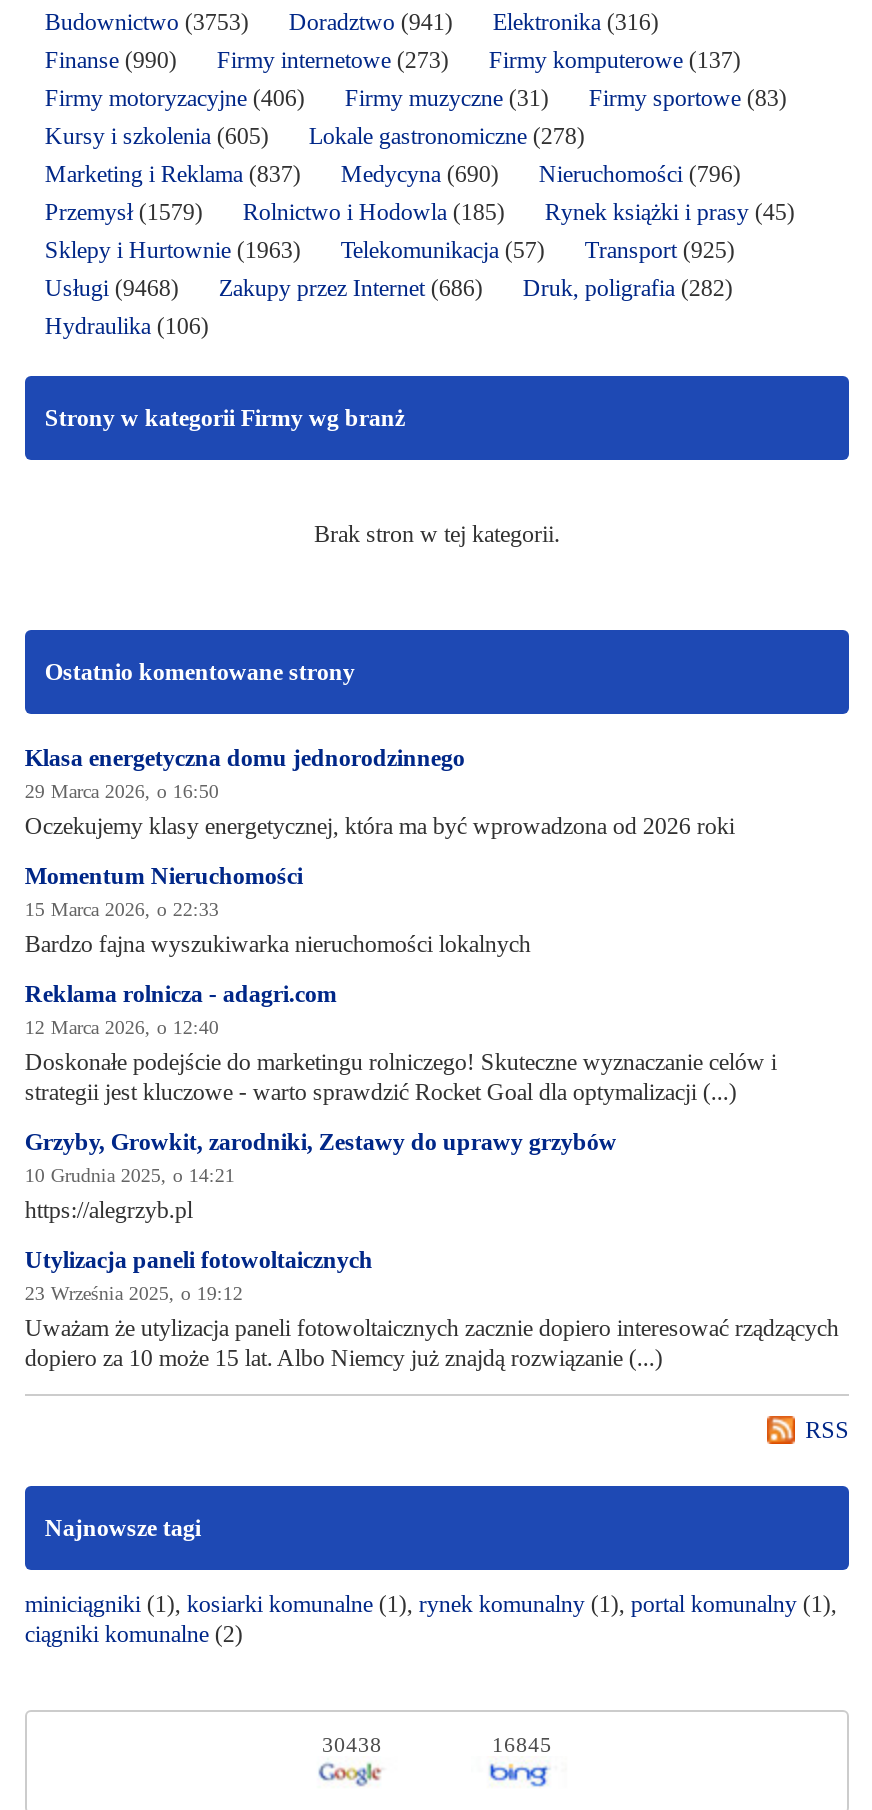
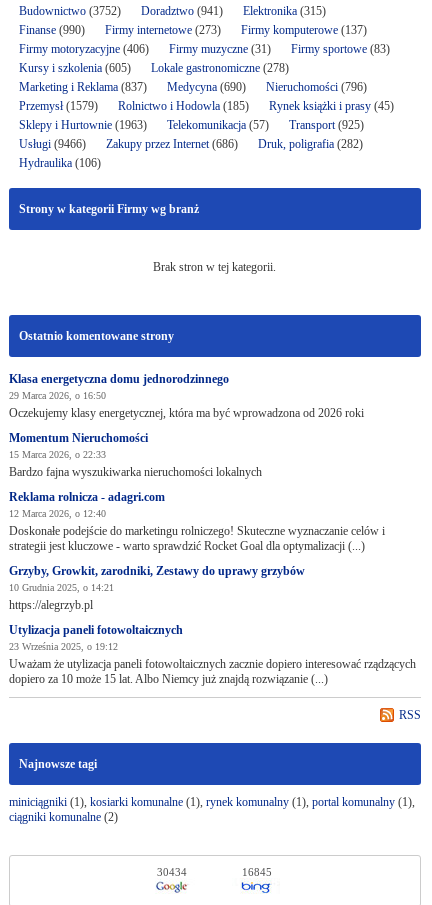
[45,8,249,36] Budownictwo (3753) -> [19,4,121,18] Budownictwo (3752)
[493,8,659,36] Elektronika (316) -> [243,4,326,18] Elektronika (315)
[45,274,733,302] Usługi (9468) Zakupy przez Internet (686) Druk, poligrafia (282) -> [19,137,363,151] Usługi (9466) Zakupy przez Internet (686) Druk, poligrafia (282)
[322,1732,382,1756] 30438 -> [157,866,187,878] 30434

